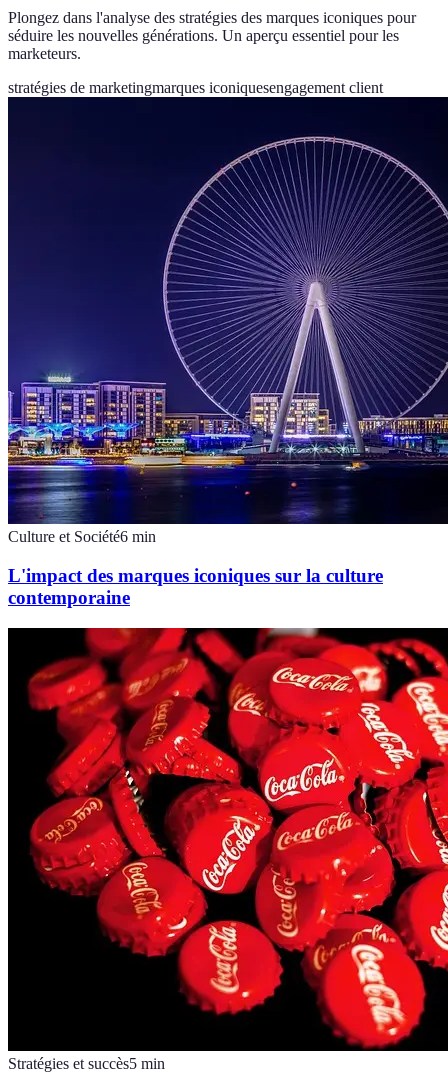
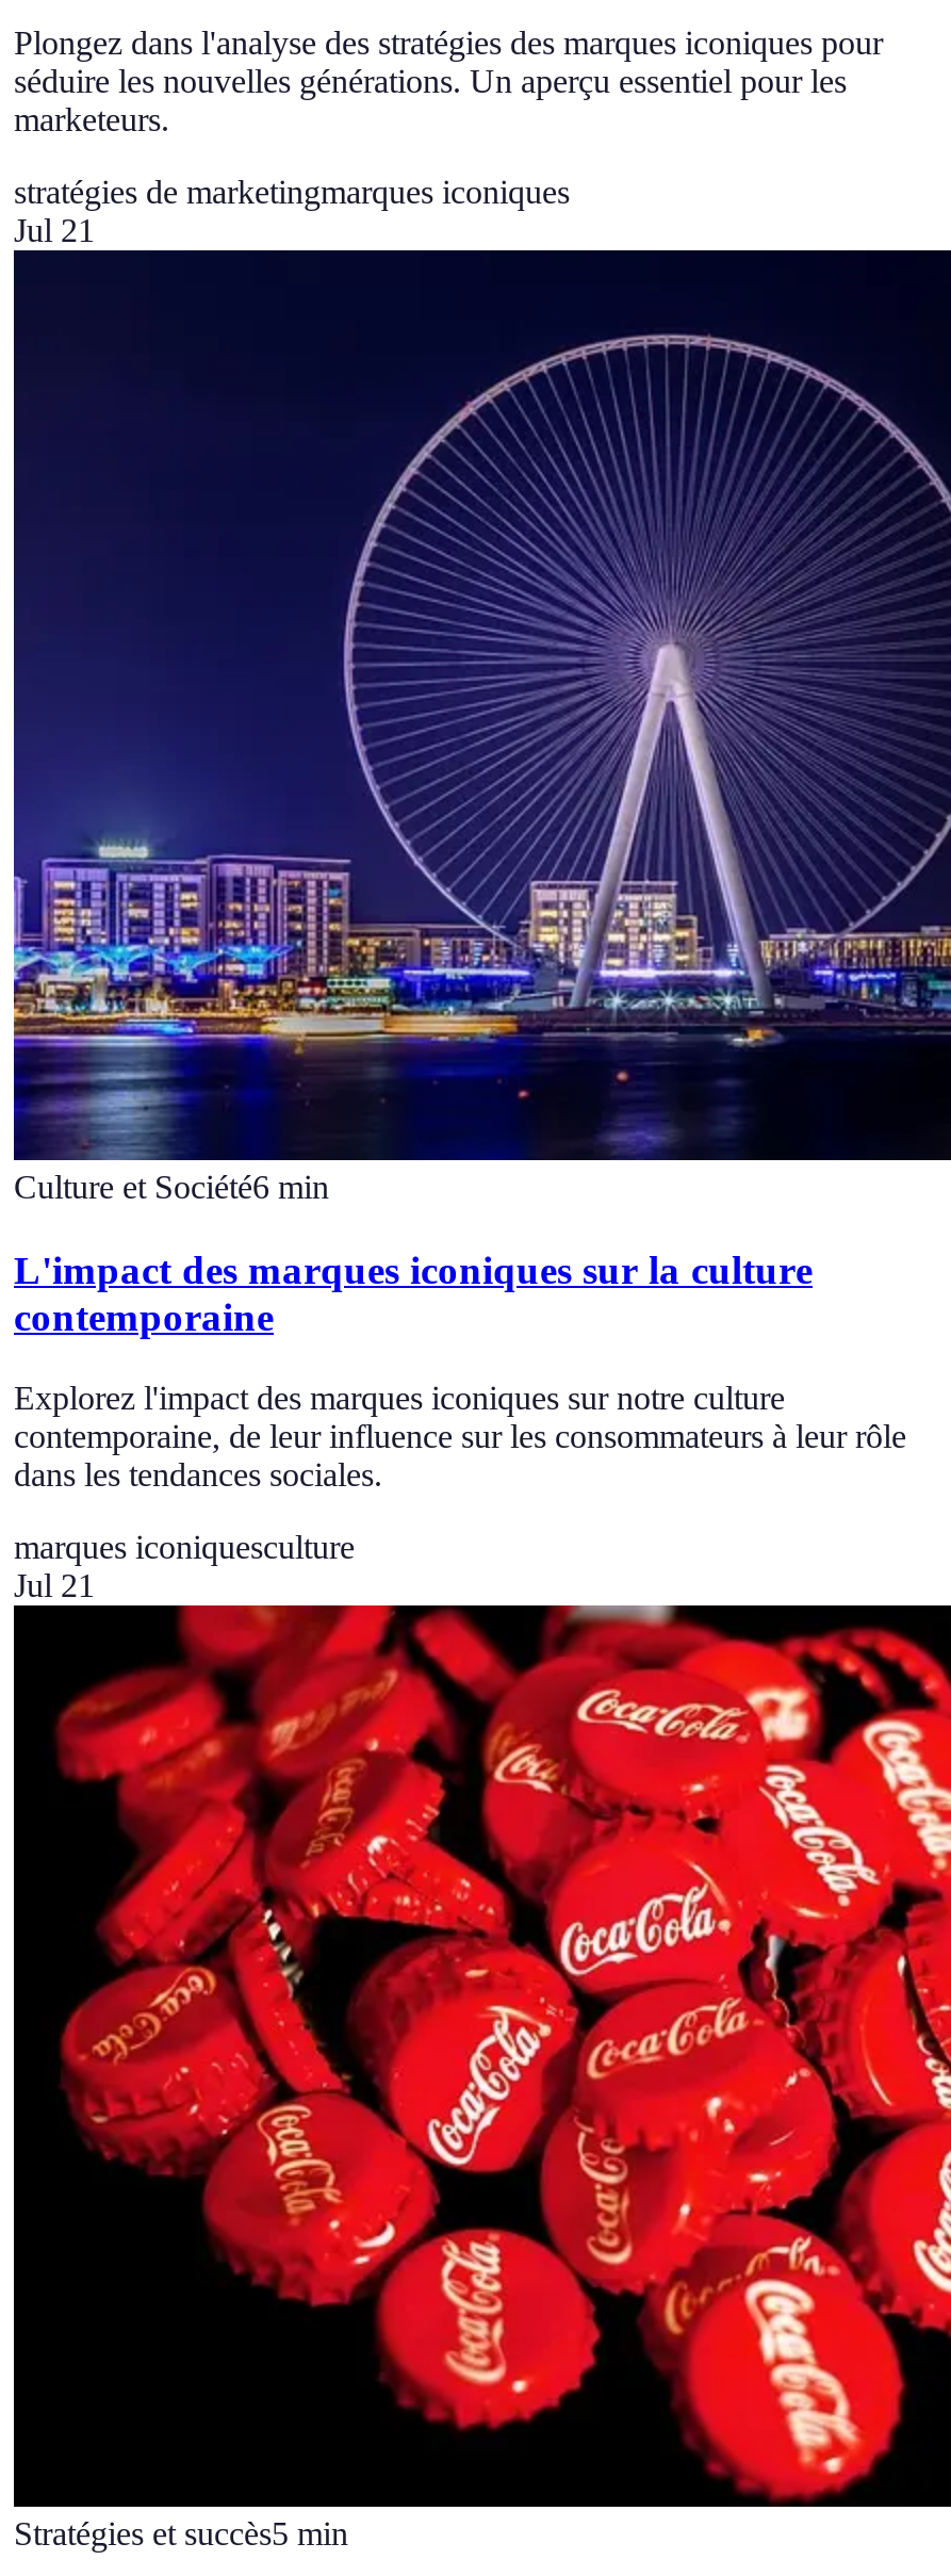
[8,79,383,96] stratégies de marketingmarques iconiquesengagement client -> [14,173,570,247] stratégies de marketingmarques iconiques | Jul 21
none -> [14,1380,906,1603] Explorez l'impact des marques iconiques sur notre culture | contemporaine, de leur influence sur les consommateurs à leur rôle | dans les tendances sociales. | marques iconiquesculture | Jul 21

